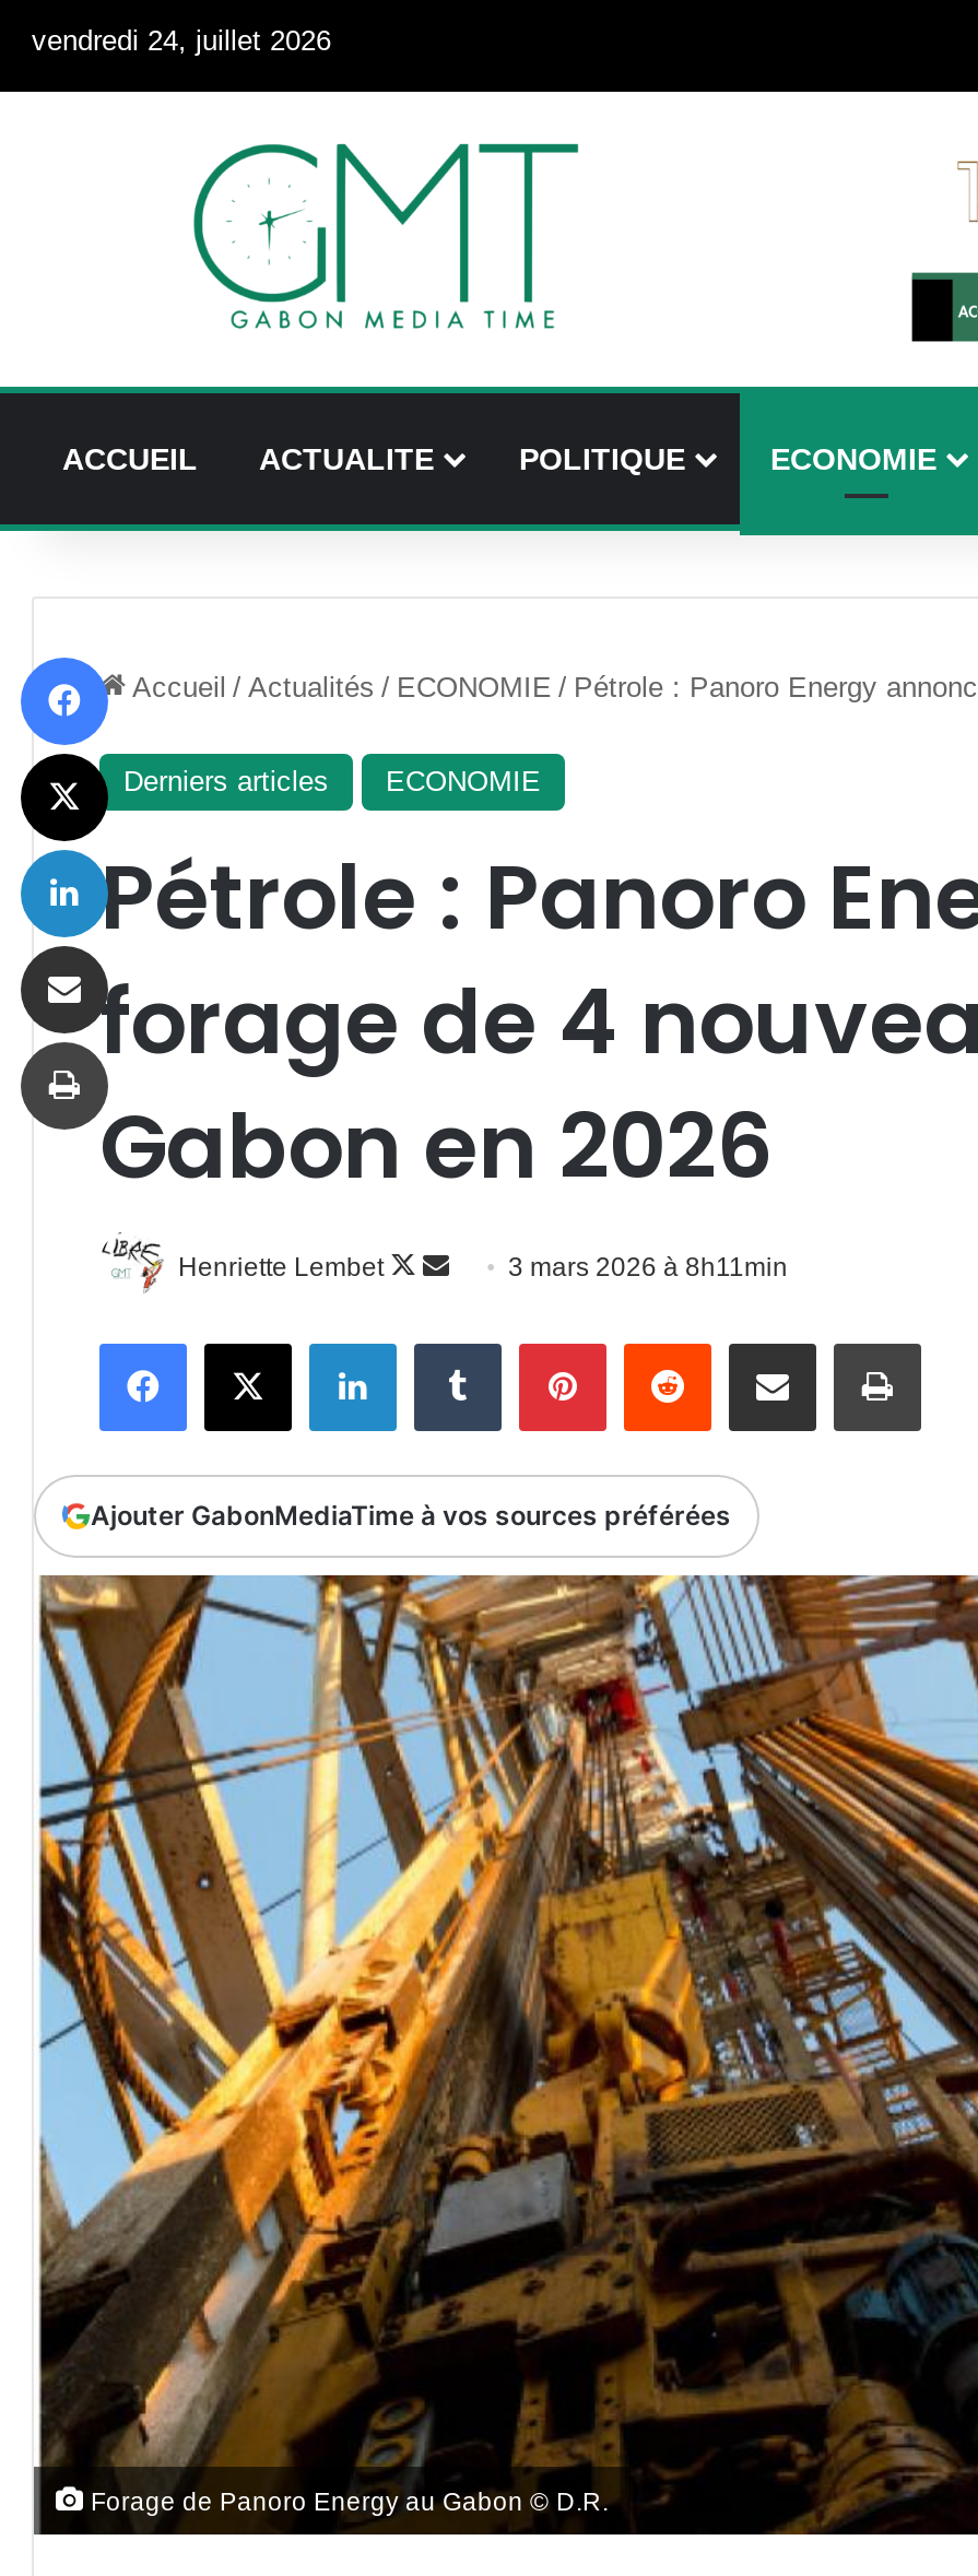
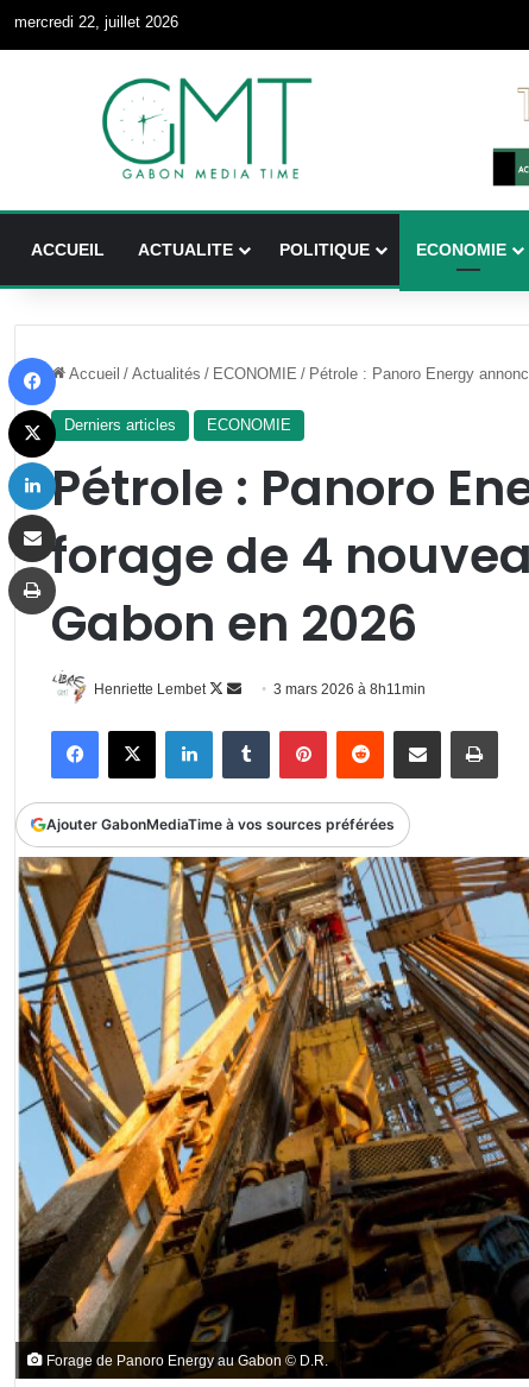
[32,24,331,57] vendredi 24, juillet 2026 -> [14,13,178,31] mercredi 22, juillet 2026

